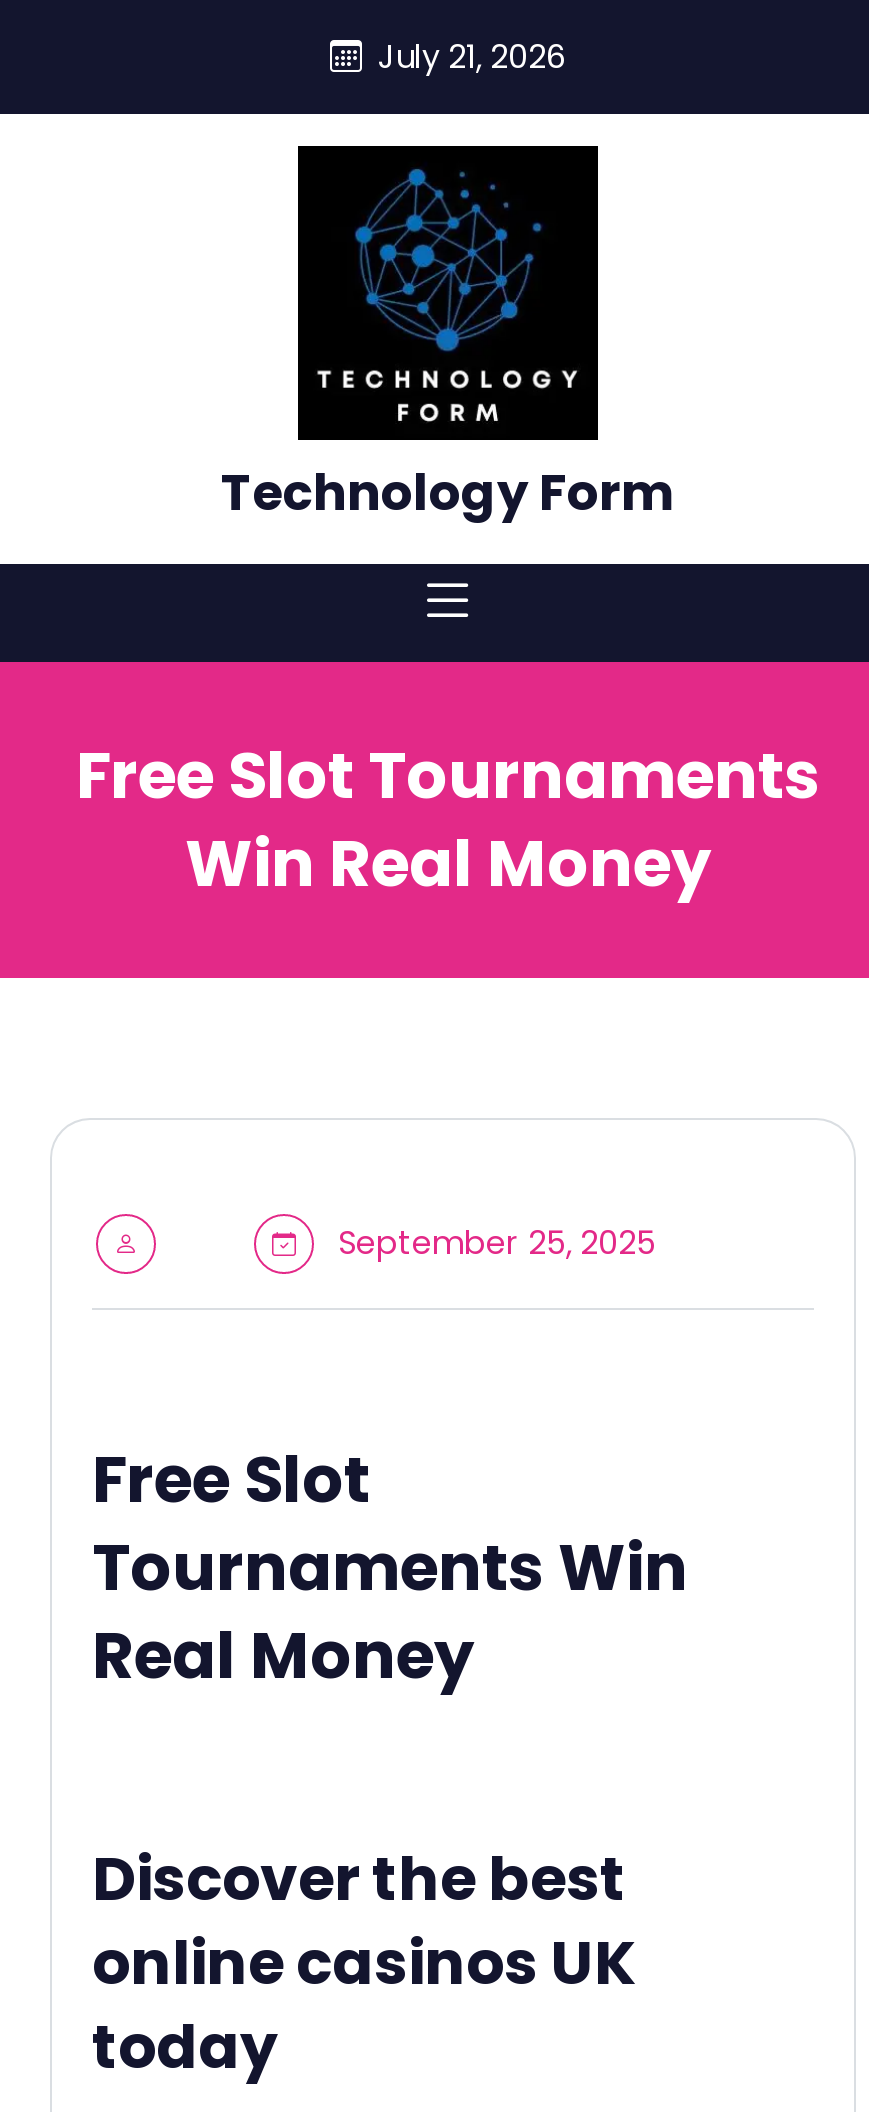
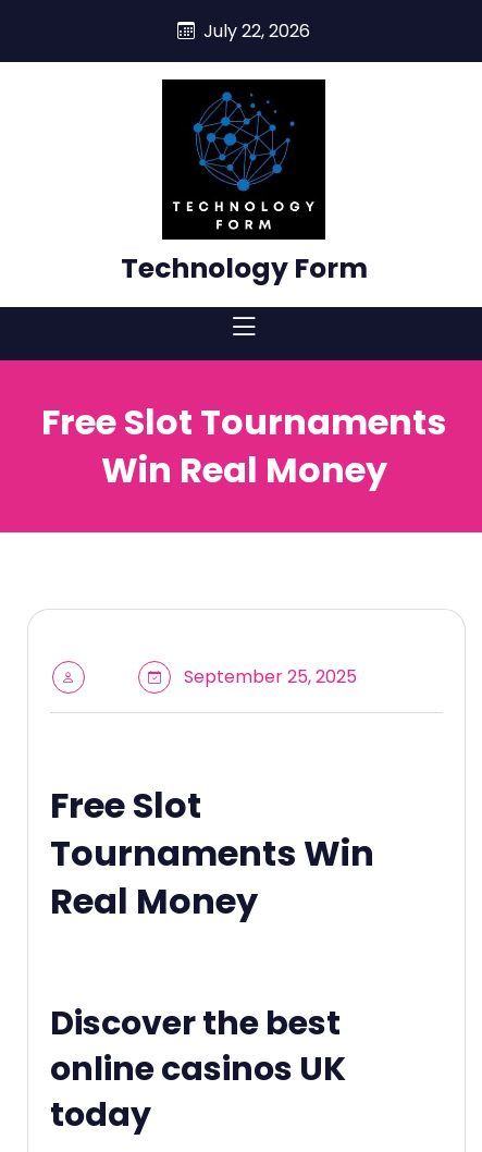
[378,34,566,80] July 21, 2026 -> [203,19,310,44] July 22, 2026

